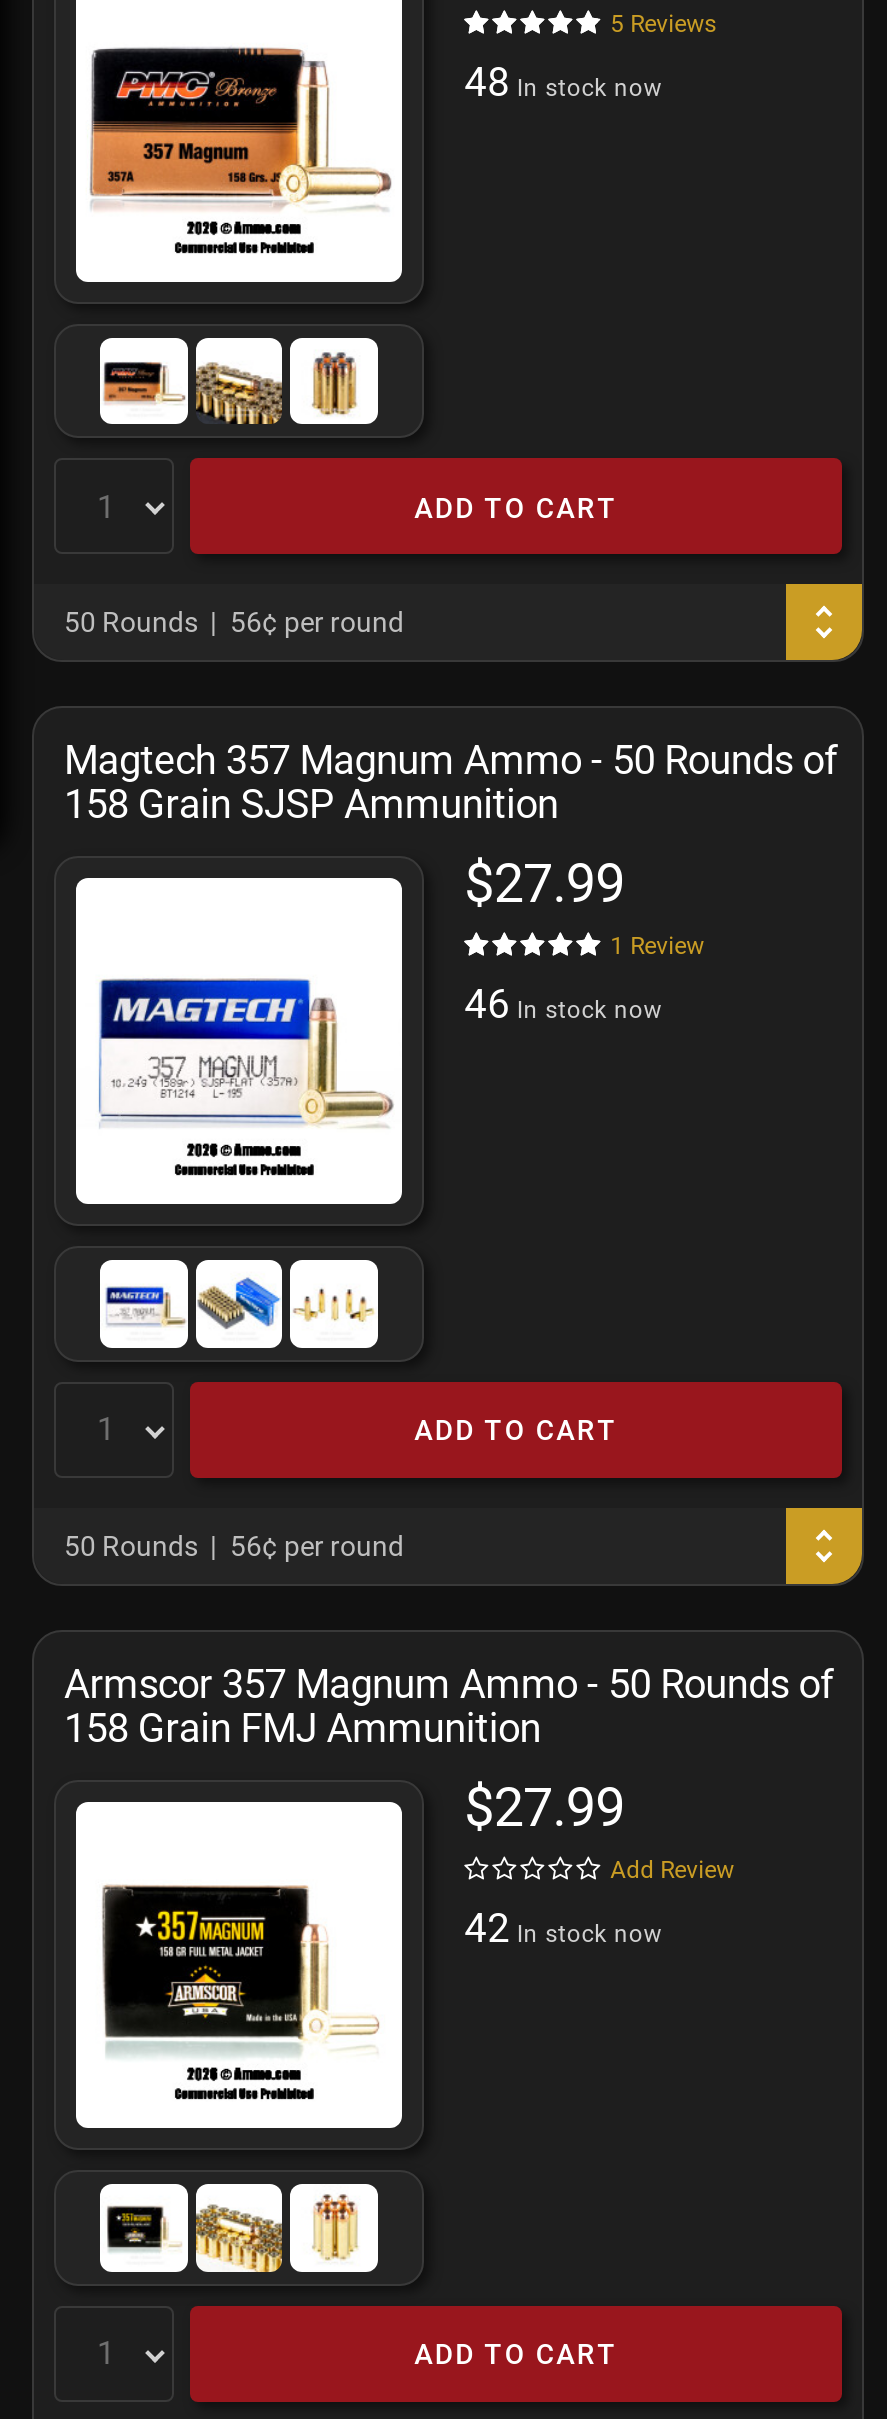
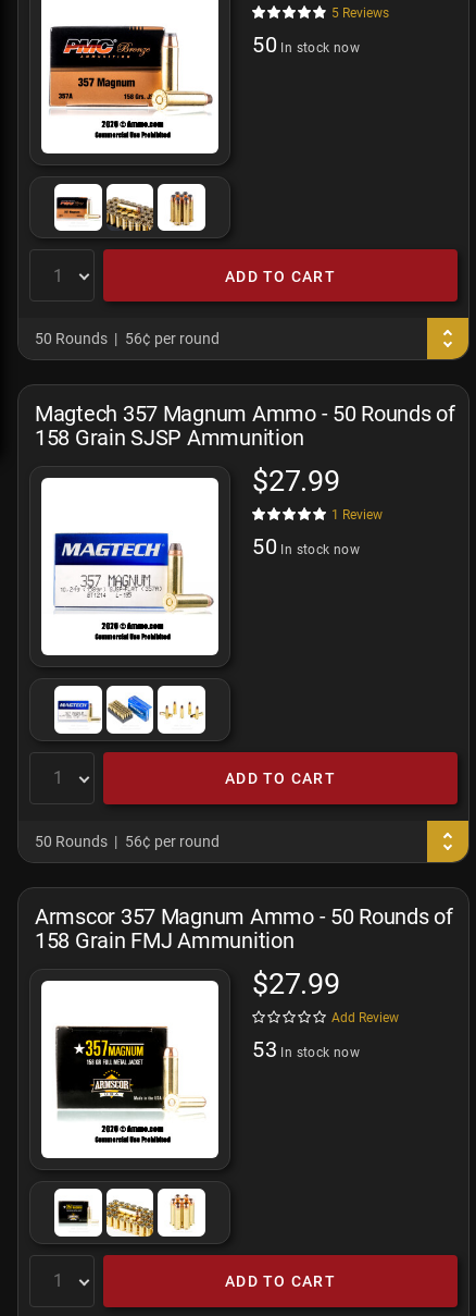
[464,57,662,105] 48 In stock now -> [252,31,360,57] 50 In stock now
[464,981,662,1029] 46 In stock now -> [252,534,360,560] 50 In stock now
[464,1904,662,1952] 42 In stock now -> [252,1036,360,1062] 53 In stock now

